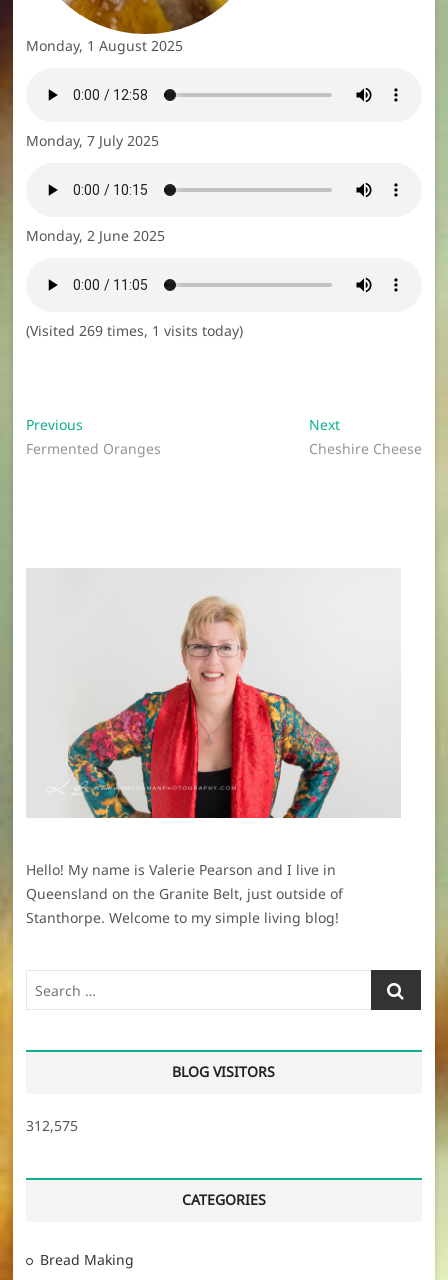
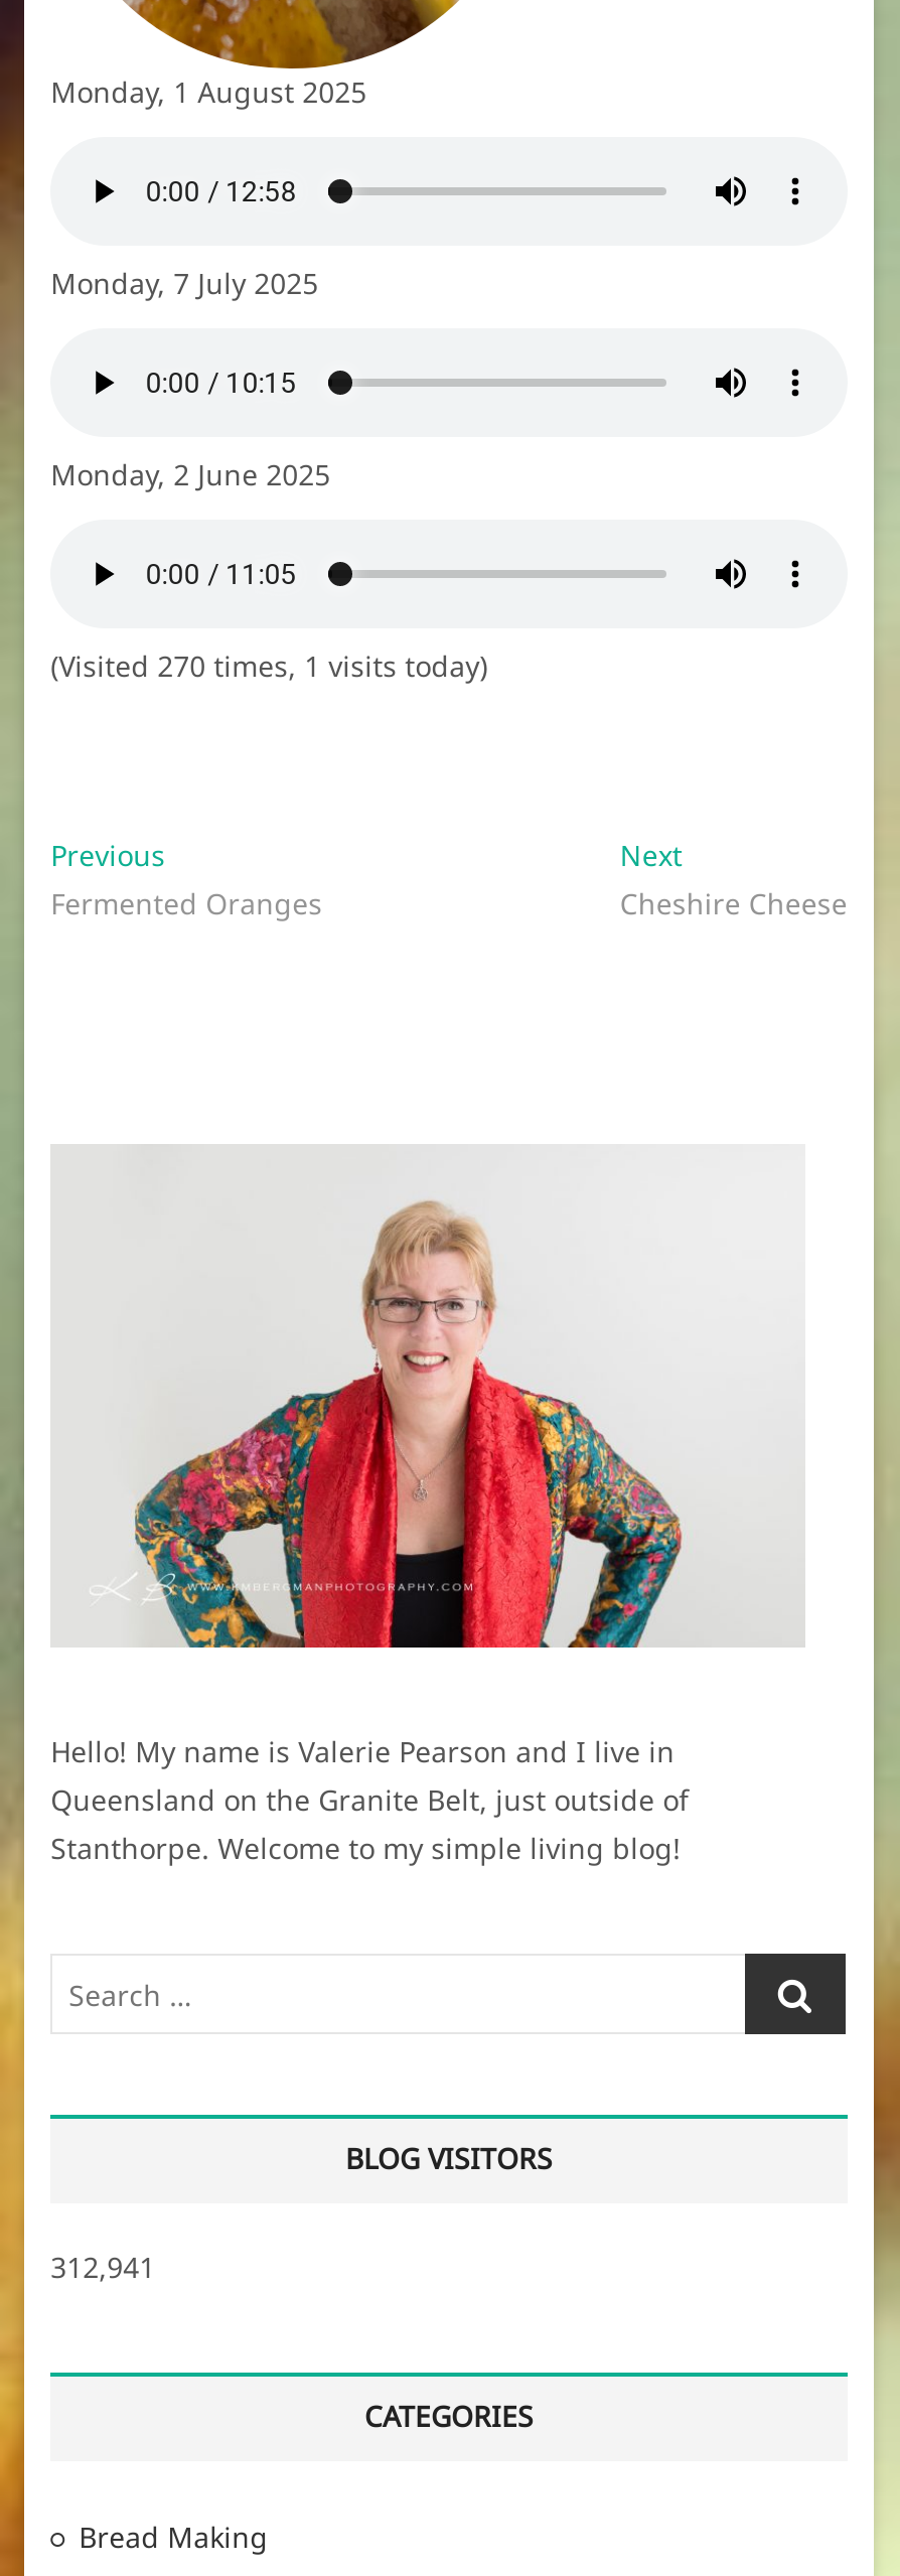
[26,321,243,340] (Visited 269 times, 1 visits today) -> [51,647,487,685] (Visited 270 times, 1 visits today)
[26,1116,78,1135] 312,575 -> [51,2248,155,2286] 312,941

